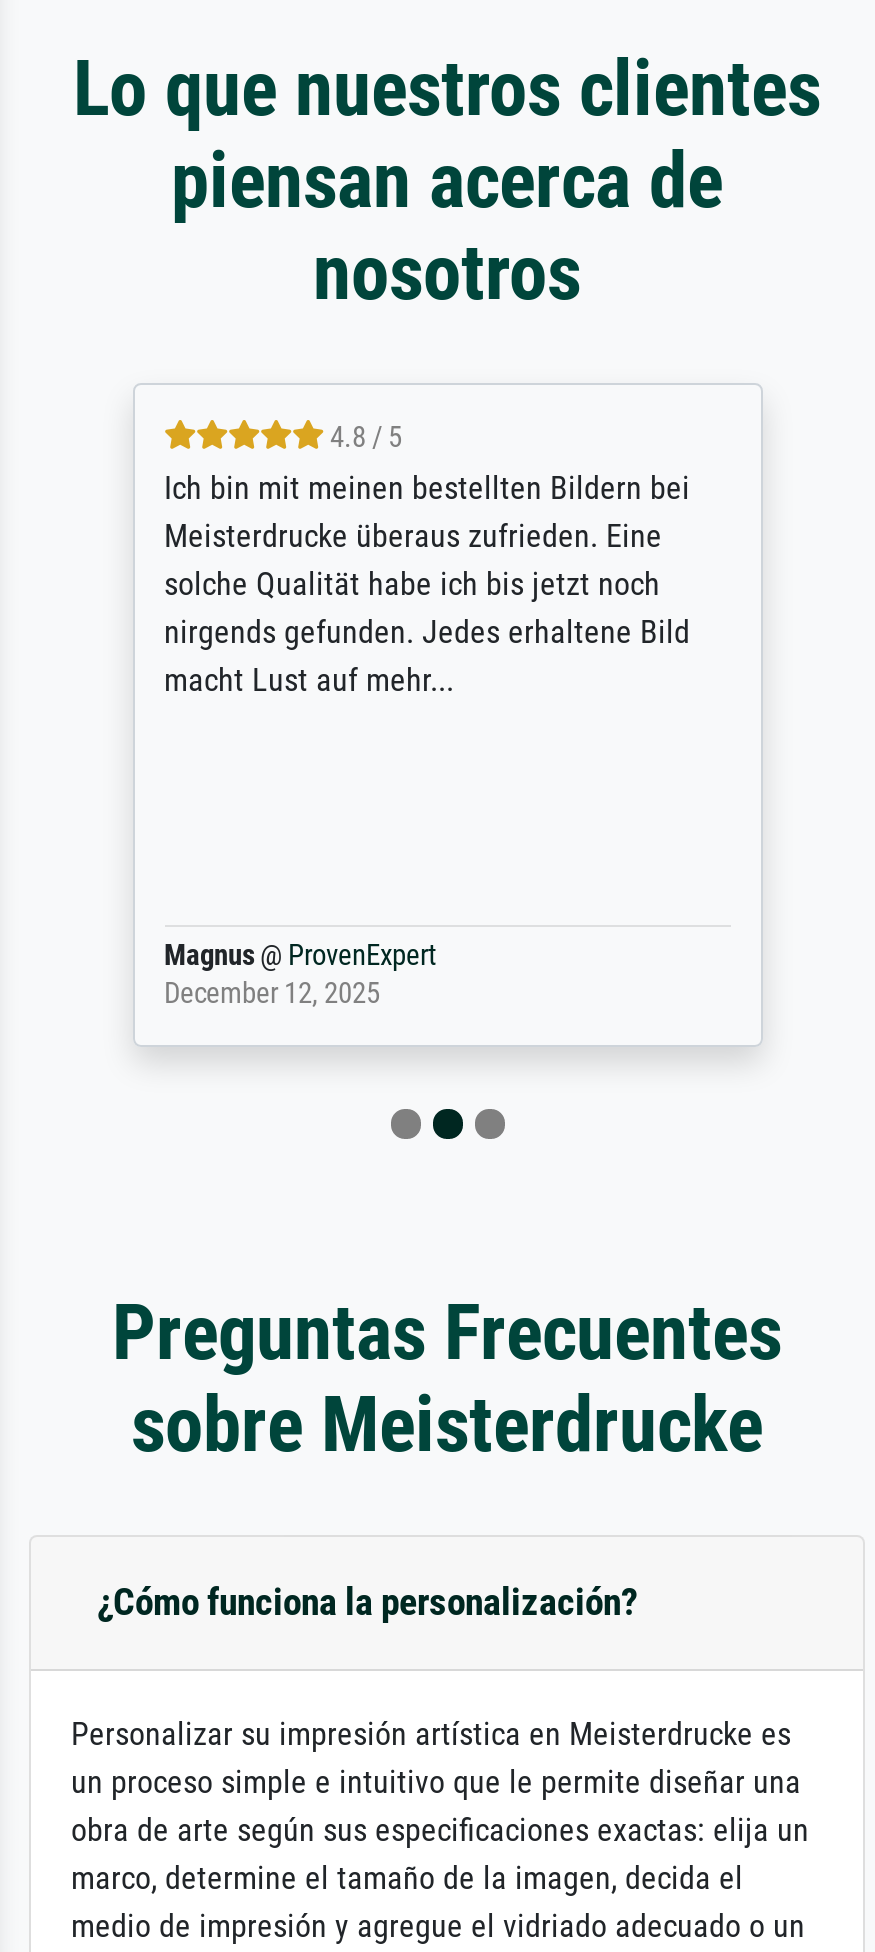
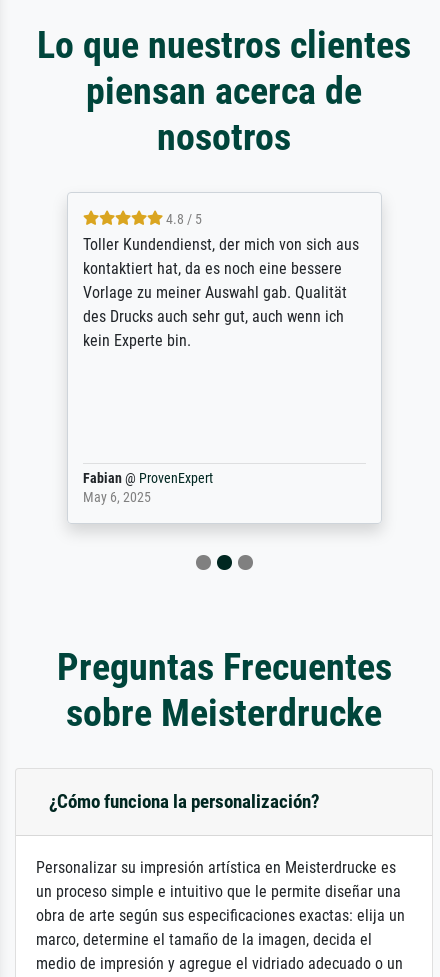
[164,469,690,699] Ich bin mit meinen bestellten Bildern bei | Meisterdrucke überaus zufrieden. Eine | solche Qualität habe ich bis jetzt noch | nirgends gefunden. Jedes erhaltene Bild | macht Lust auf mehr... -> [82,235,358,350] Toller Kundendienst, der mich von sich aus | kontaktiert hat, da es noch eine bessere | Vorlage zu meiner Auswahl gab. Qualität | des Drucks auch sehr gut, auch wenn ich | kein Experte bin.
[164,939,436,1011] Magnus @ ProvenExpert | December 12, 2025 -> [82,470,212,506] Fabian @ ProvenExpert | May 6, 2025

